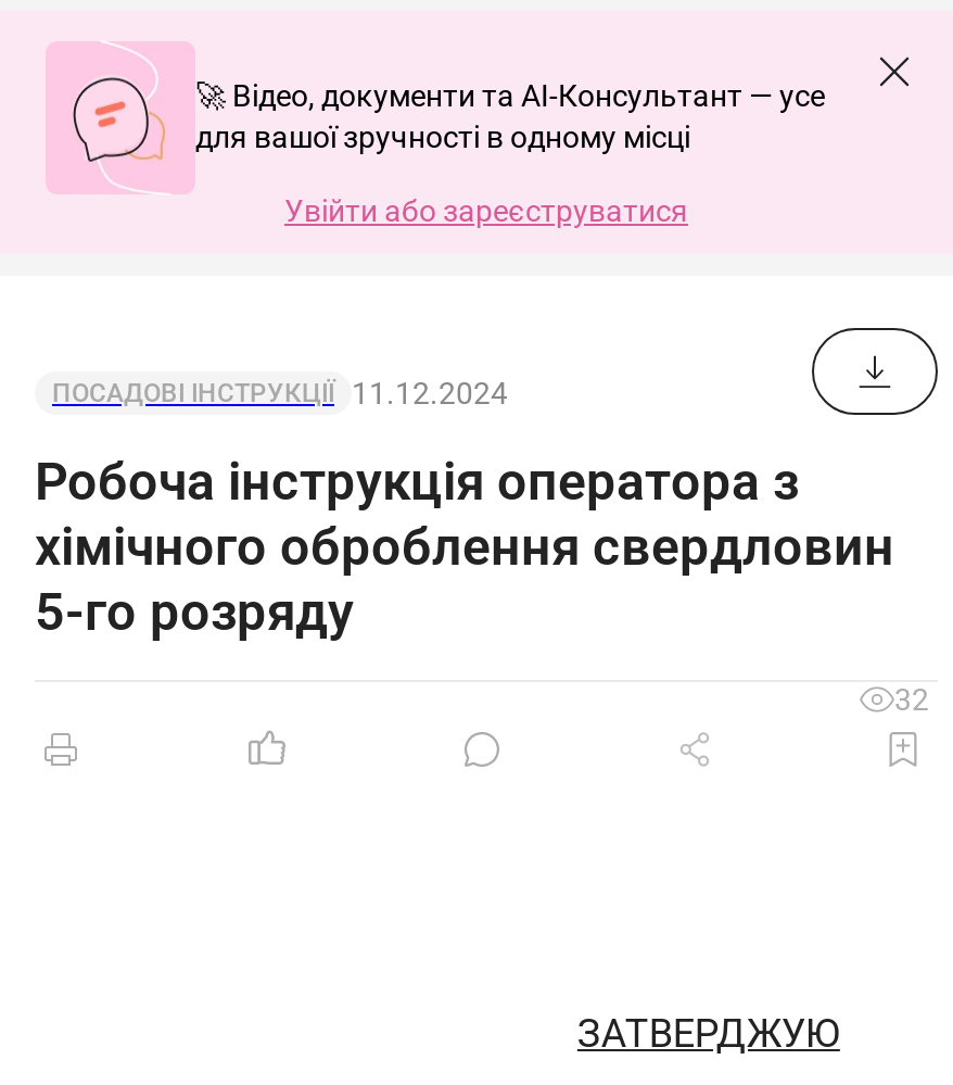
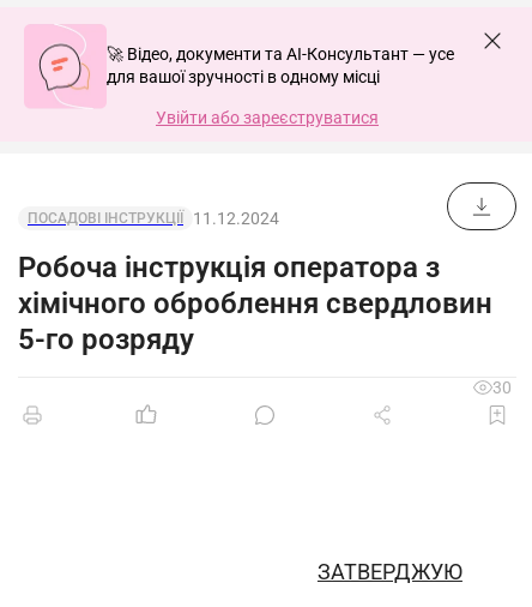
[894,682,929,717] 32 -> [492,378,512,397] 30

